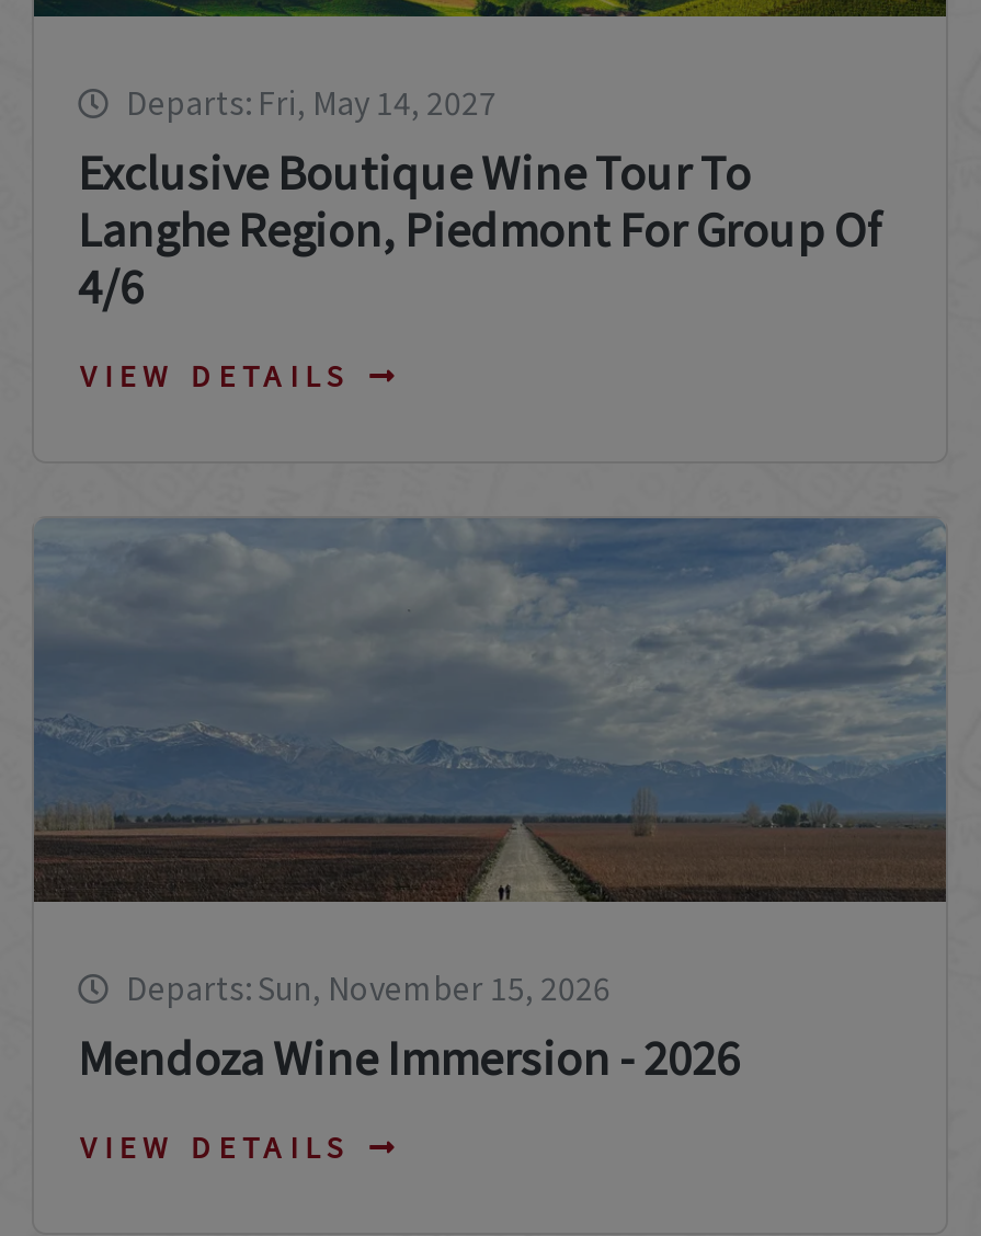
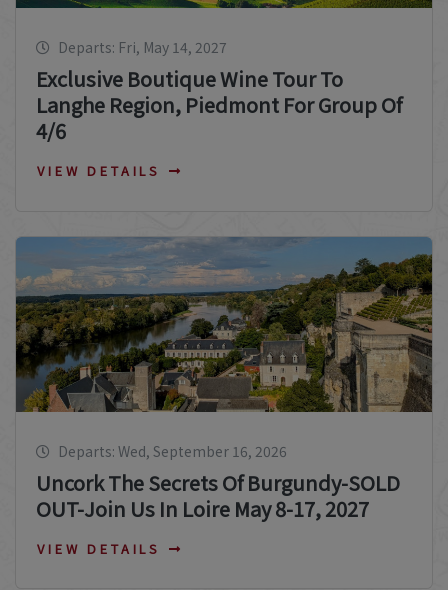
[32,519,948,1088] [image] | Departs: Sun, November 15, 2026 | Mendoza Wine Immersion - 2026 -> [15,237,433,523] [image] | Departs: Wed, September 16, 2026 | Uncork The Secrets Of Burgundy-SOLD | OUT-Join Us In Loire May 8-17, 2027

